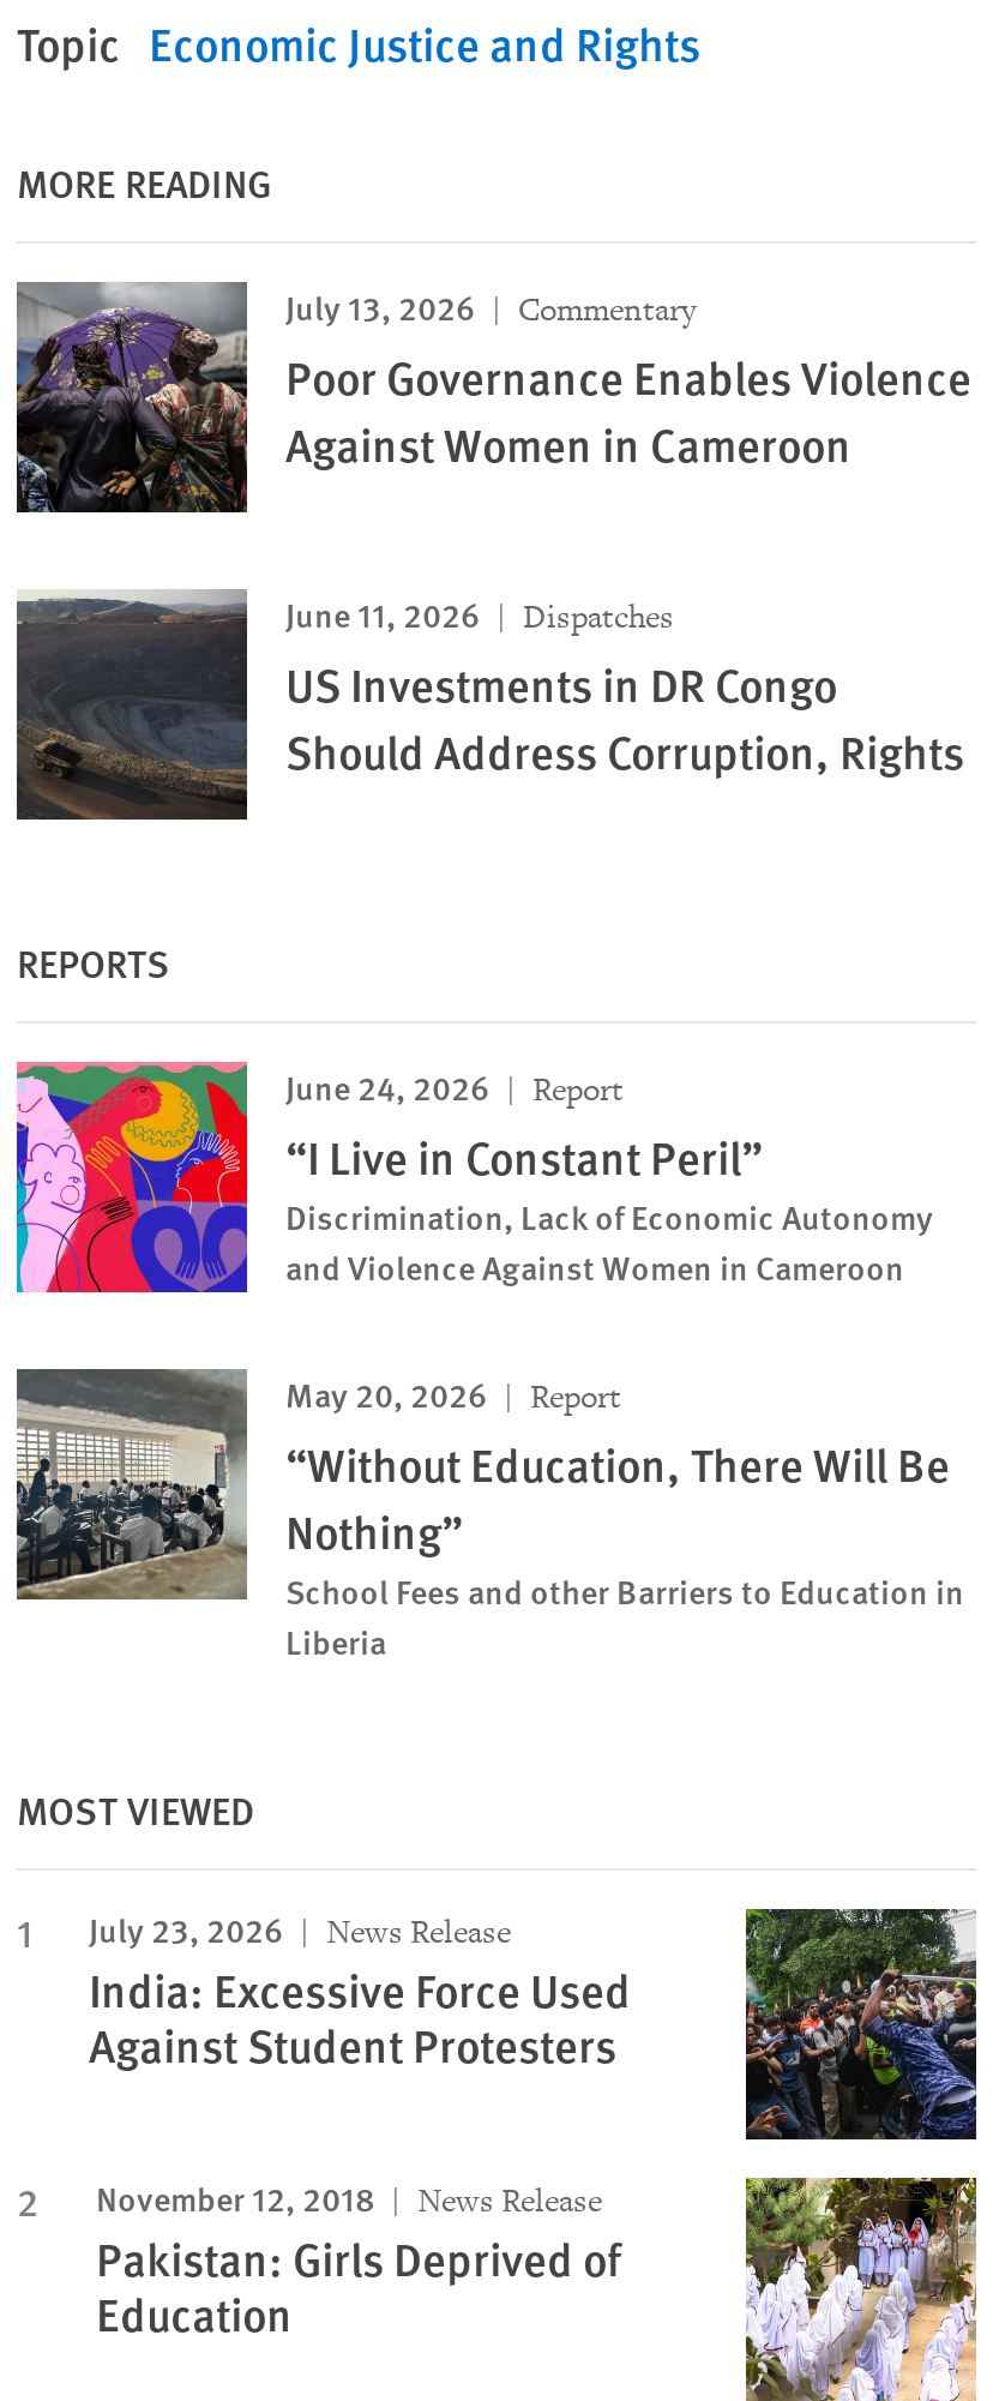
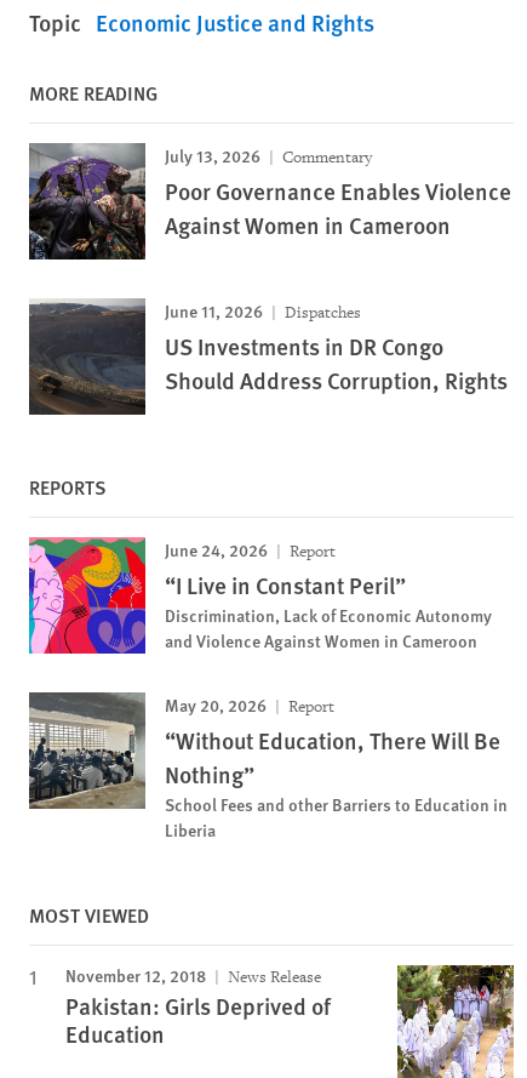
[89,1904,631,2077] July 23, 2026 | News Release | India: Excessive Force Used | Against Student Protesters -> none
[744,1907,979,2142] [image] -> none

